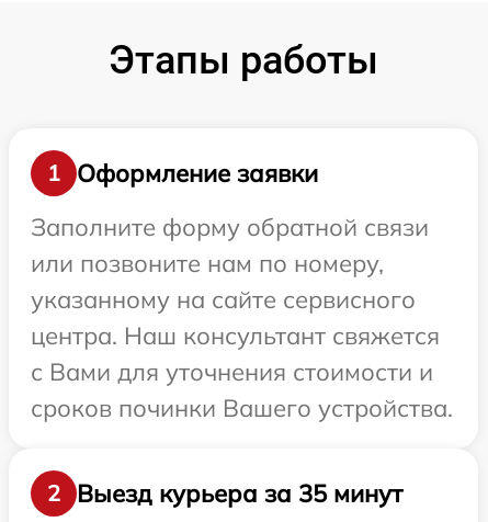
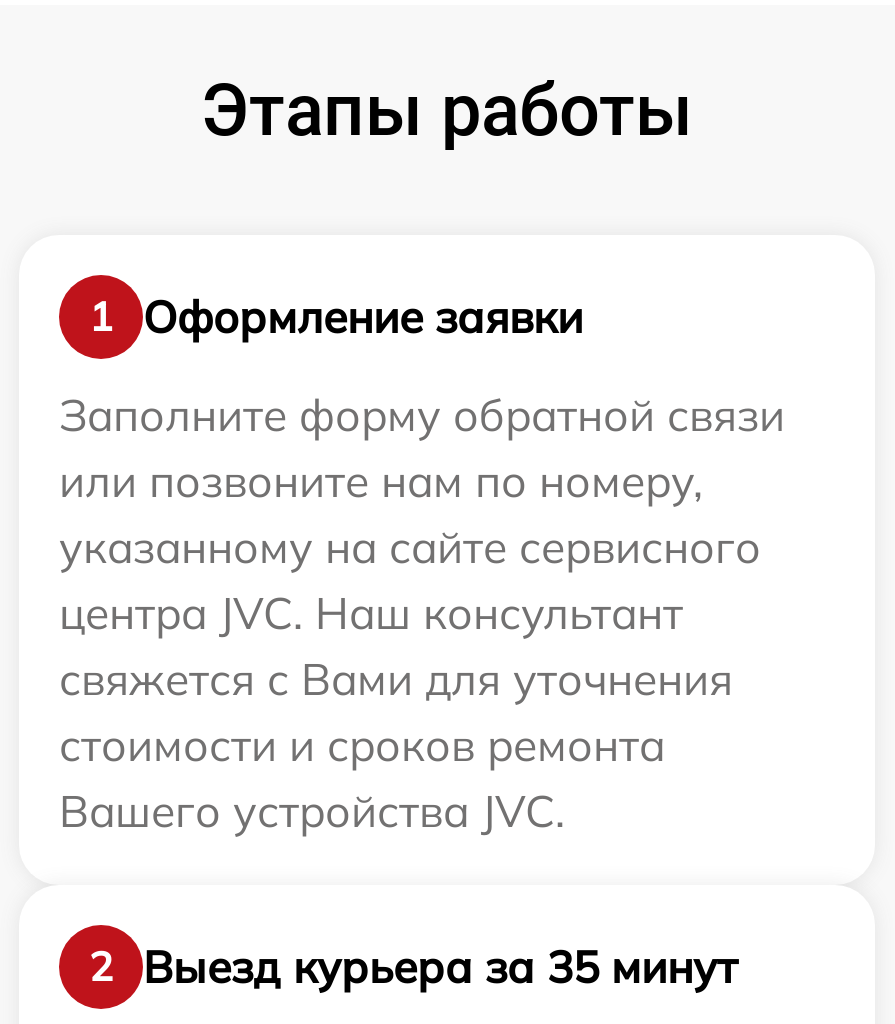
[31,320,453,423] центра. Наш консультант свяжется | с Вами для уточнения стоимости и | сроков починки Вашего устройства. -> [59,585,733,839] центра JVC. Наш консультант | свяжется с Вами для уточнения | стоимости и сроков ремонта | Вашего устройства JVC.

